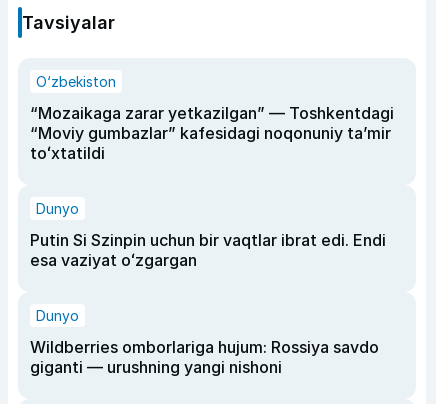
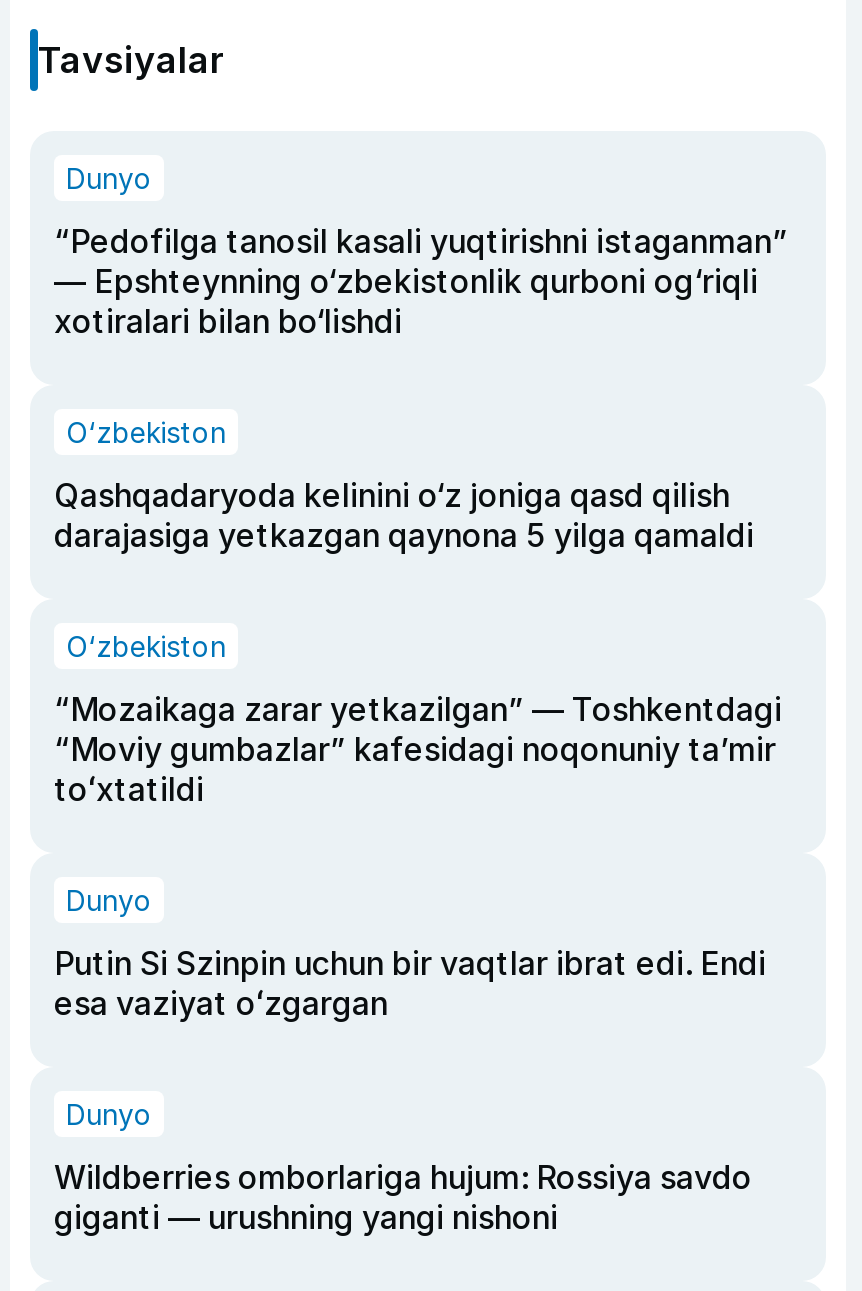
none -> [54,161,788,555] Dunyo | “Pedofilga tanosil kasali yuqtirishni istaganman” | — Epshteynning o‘zbekistonlik qurboni og‘riqli | xotiralari bilan bo‘lishdi | O‘zbekiston | Qashqadaryoda kelinini o‘z joniga qasd qilish | darajasiga yetkazgan qaynona 5 yilga qamaldi

